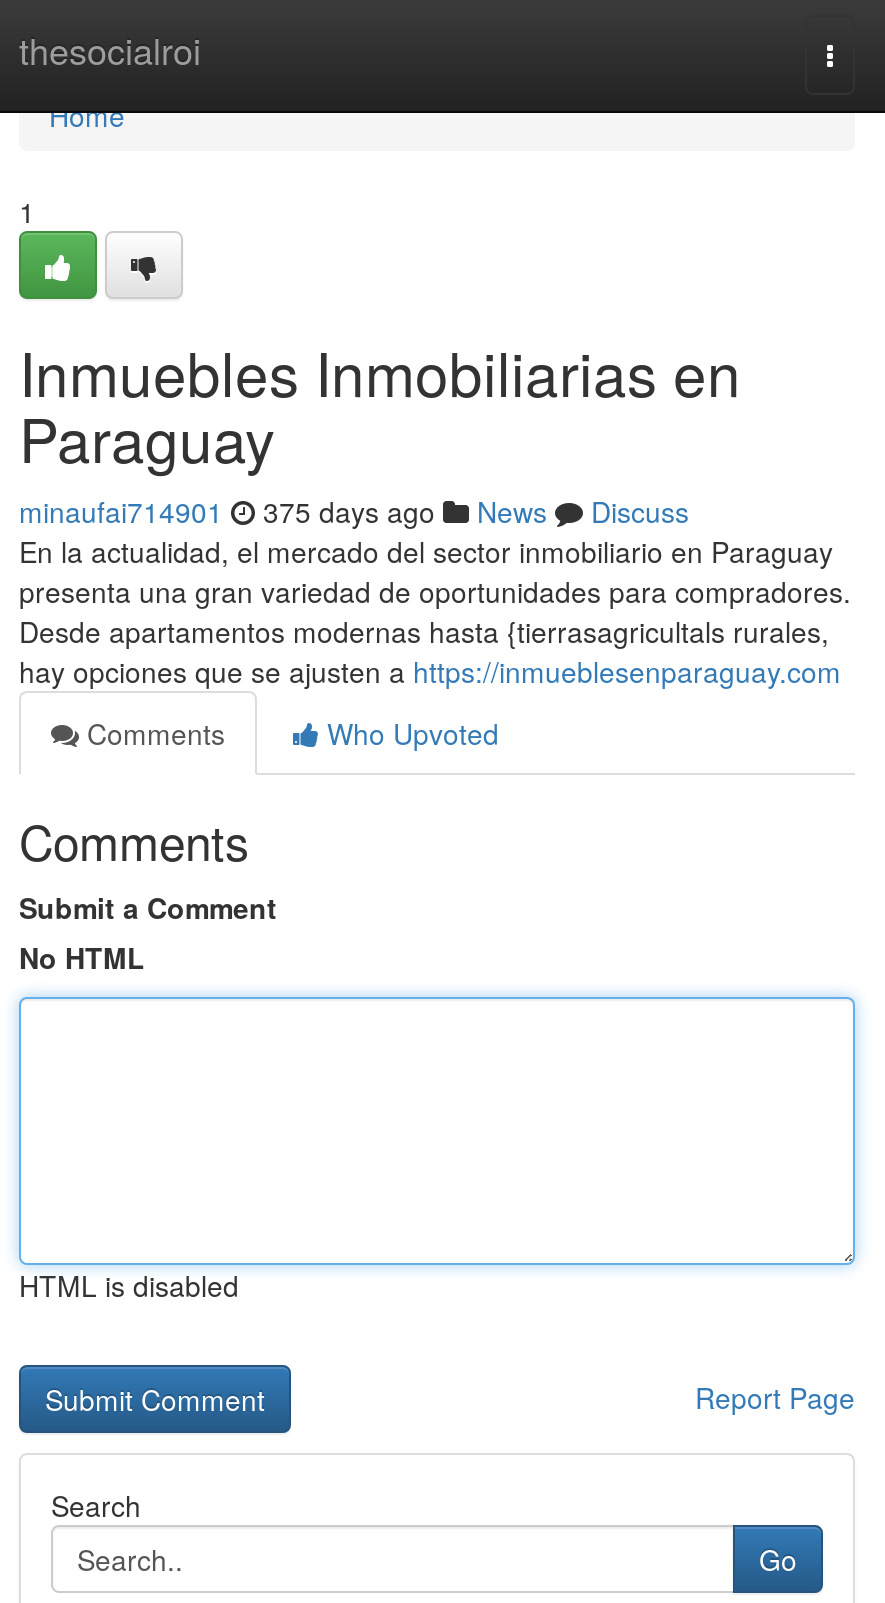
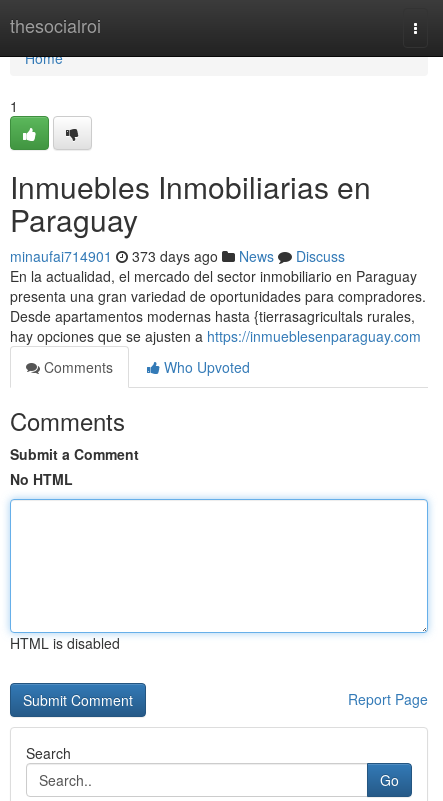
[19,491,689,531] minaufai714901 375 days ago News Discuss -> [10,246,345,266] minaufai714901 373 days ago News Discuss

